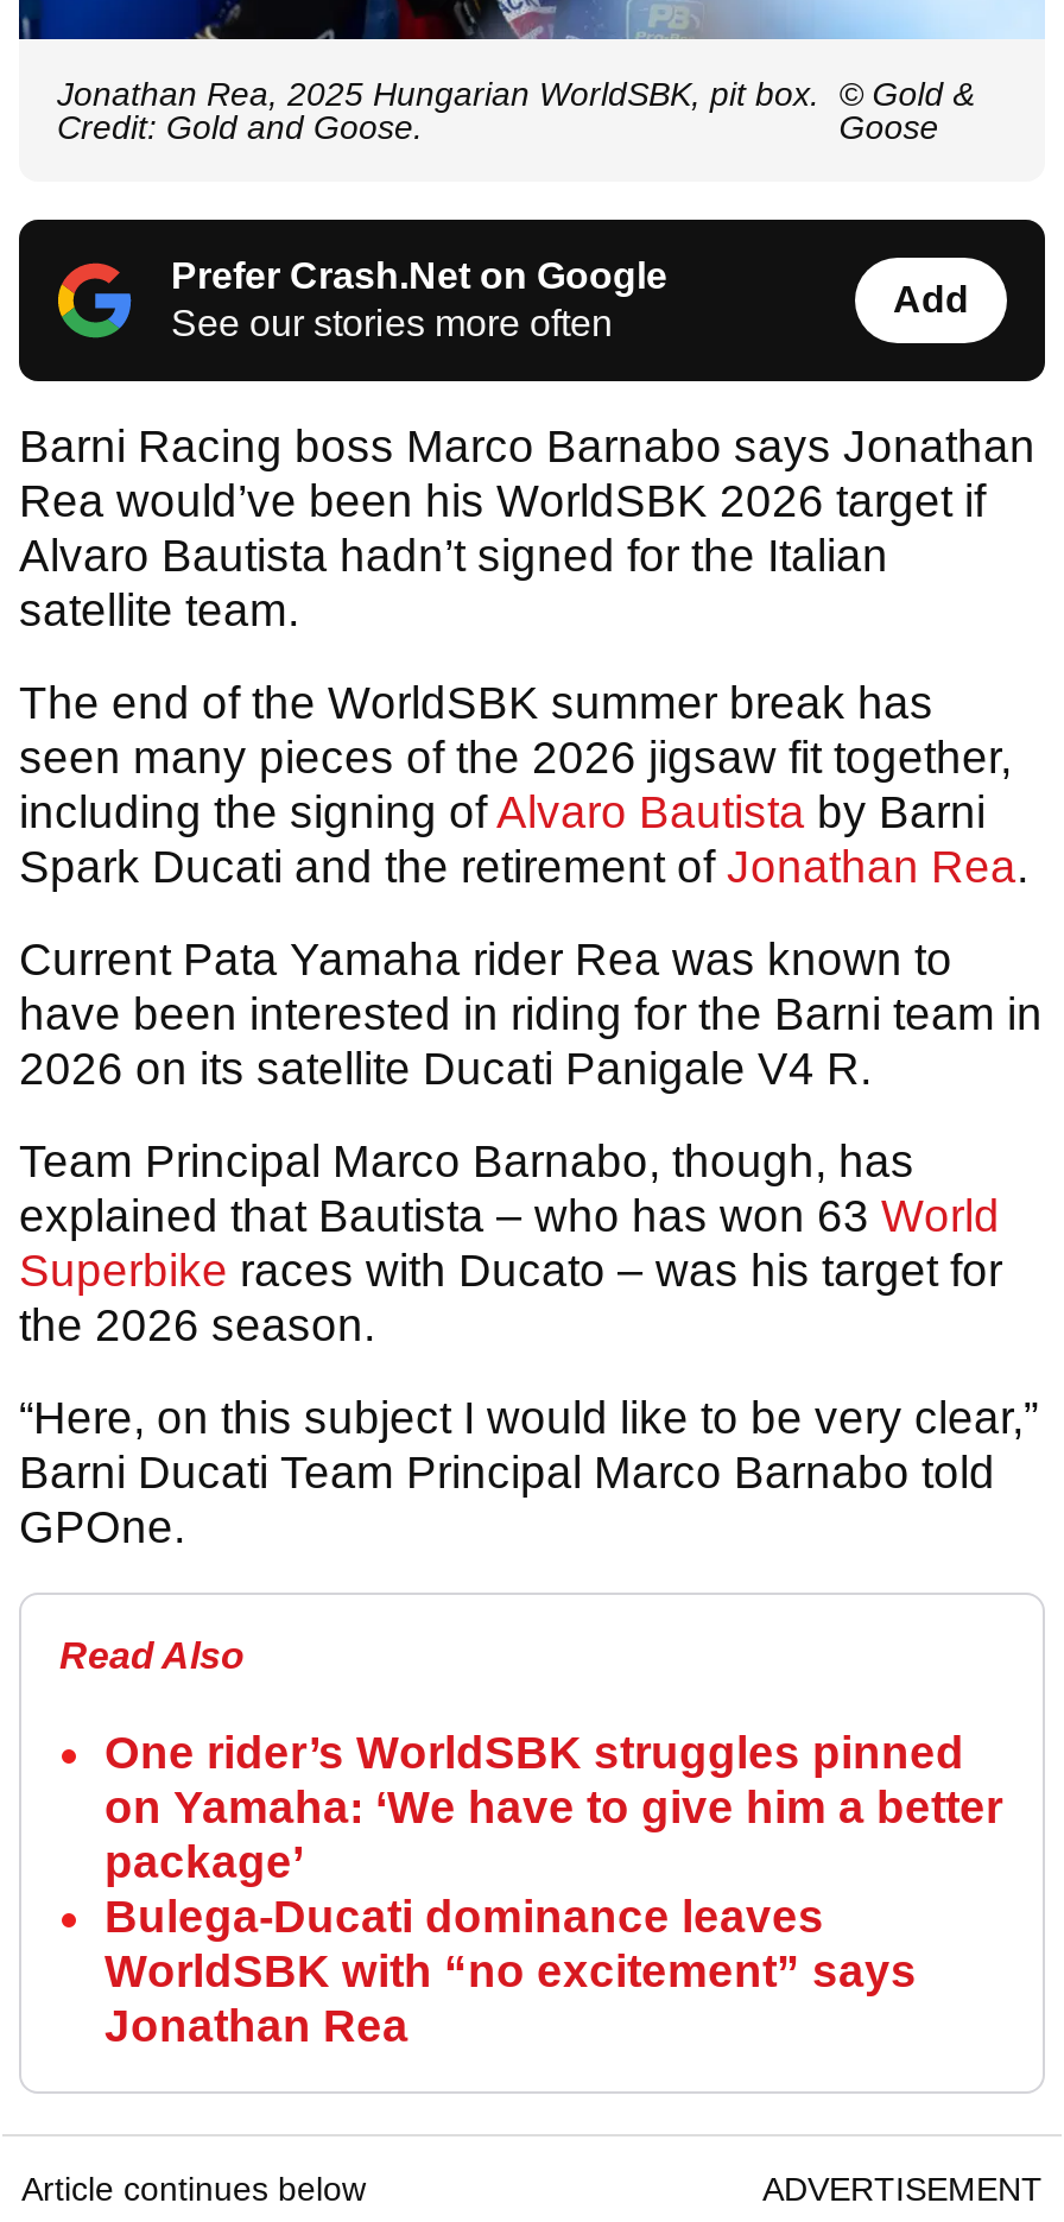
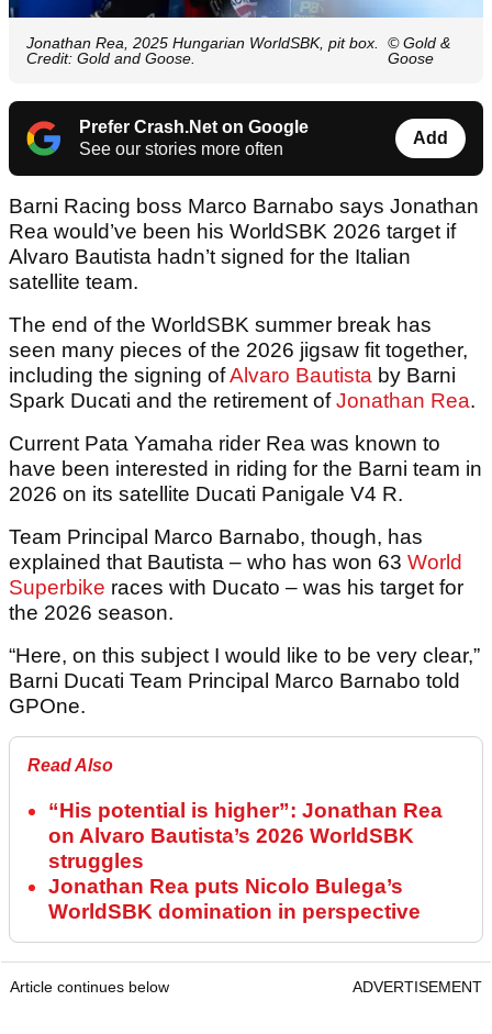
[104,1728,1002,2051] One rider’s WorldSBK struggles pinned | on Yamaha: ‘We have to give him a better | package’ | Bulega-Ducati dominance leaves | WorldSBK with “no excitement” says | Jonathan Rea -> [48,799,443,923] “His potential is higher”: Jonathan Rea | on Alvaro Bautista’s 2026 WorldSBK | struggles | Jonathan Rea puts Nicolo Bulega’s | WorldSBK domination in perspective

